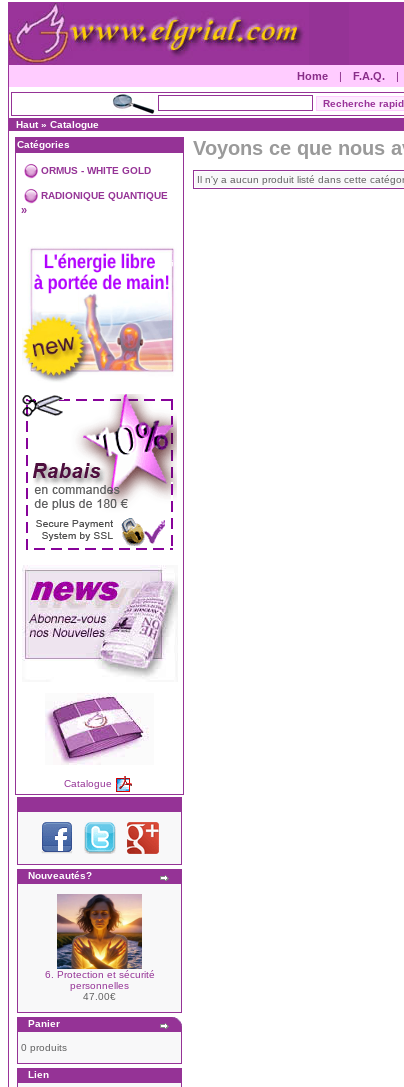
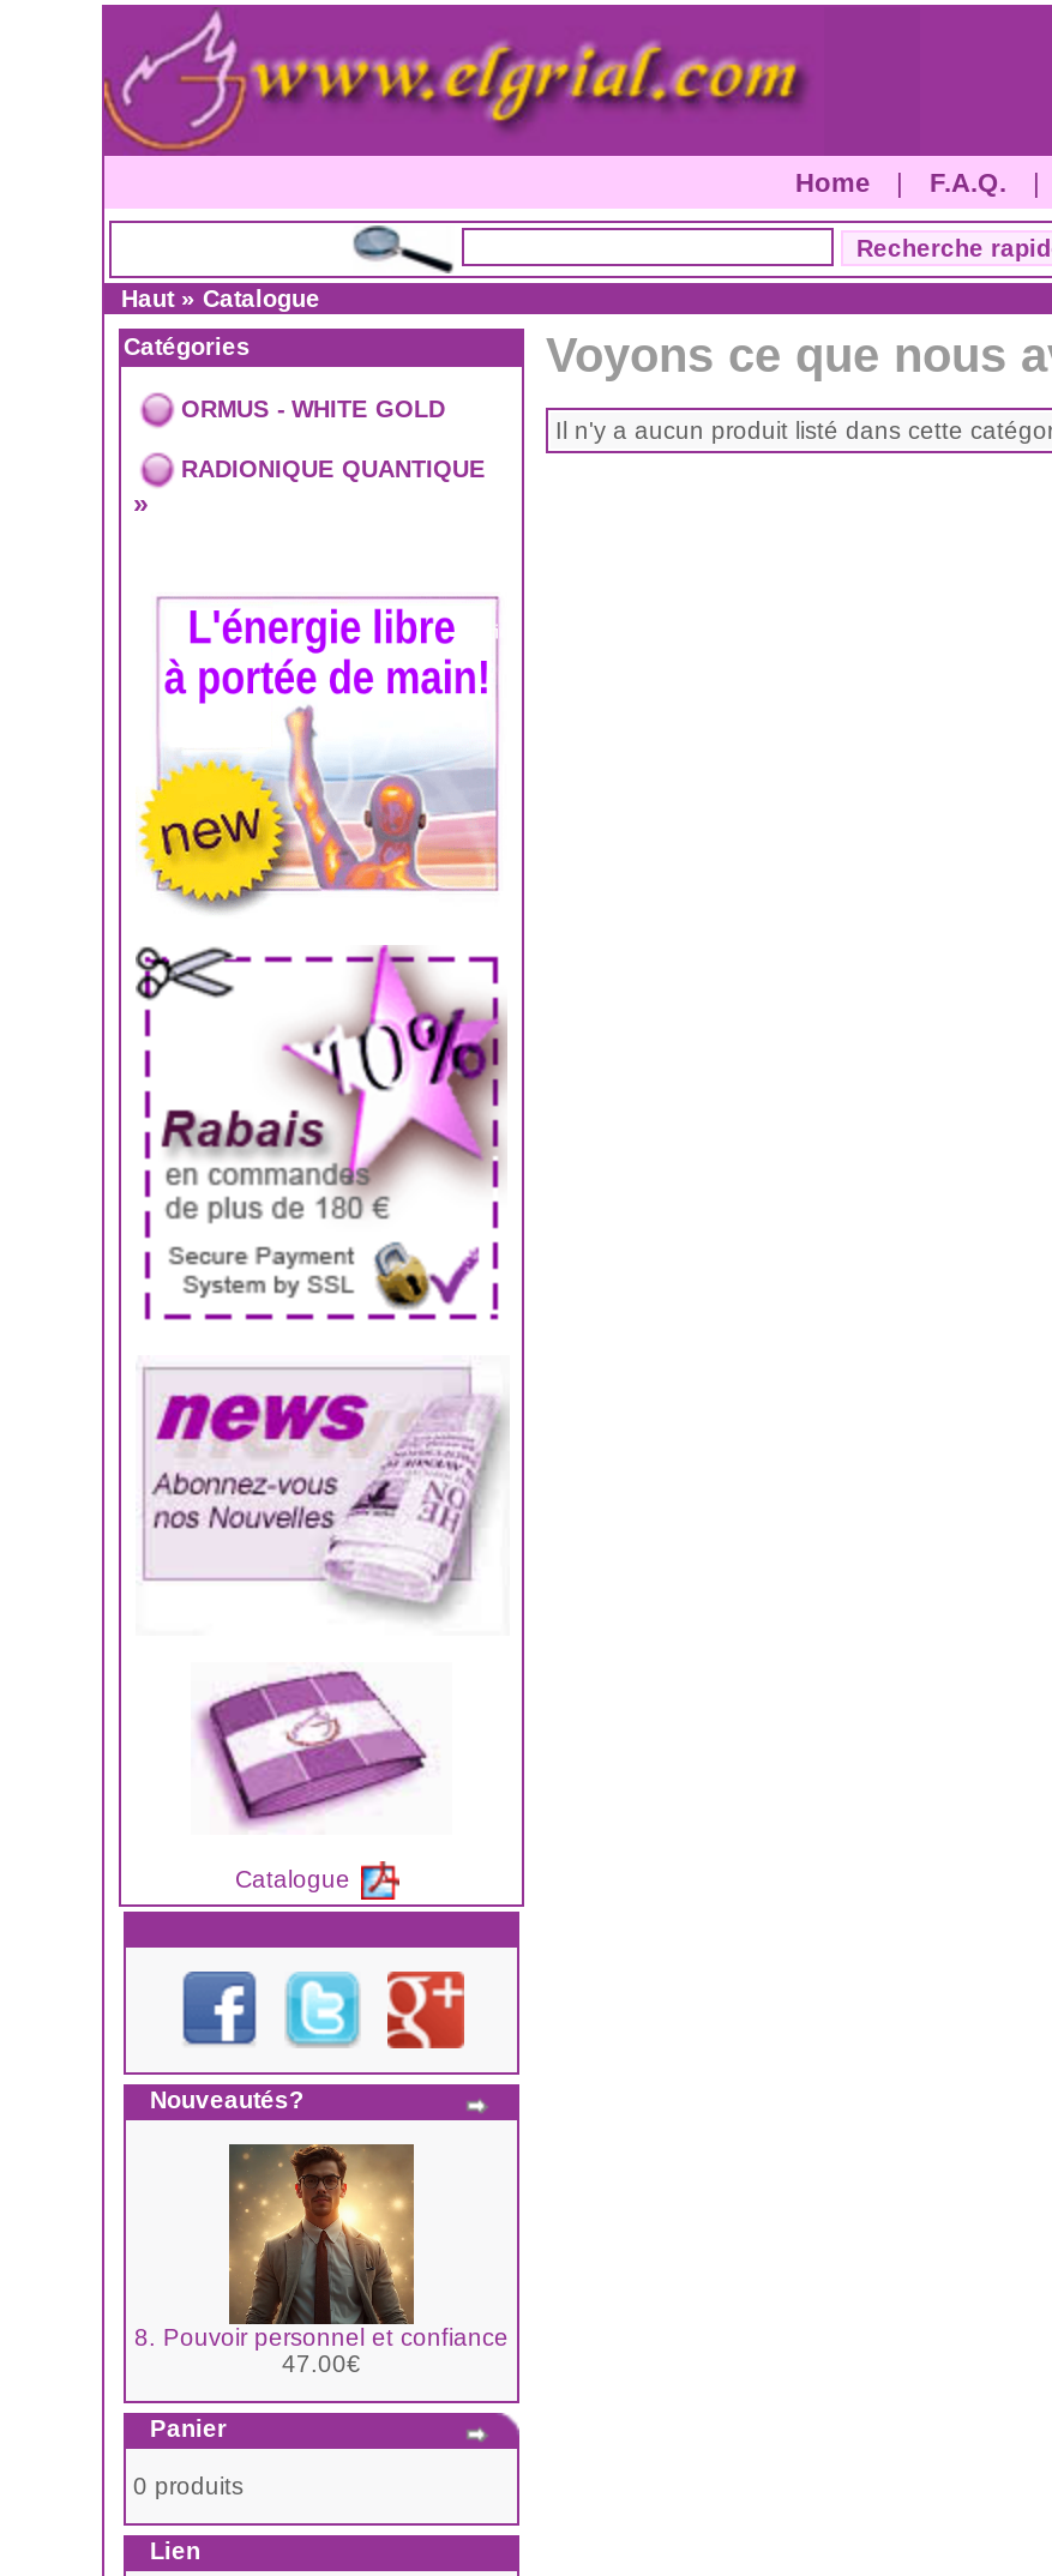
[44,894,154,991] [image] | 6. Protection et sécurité | personnelles -> [134,2144,509,2351] [image] | 8. Pouvoir personnel et confiance

